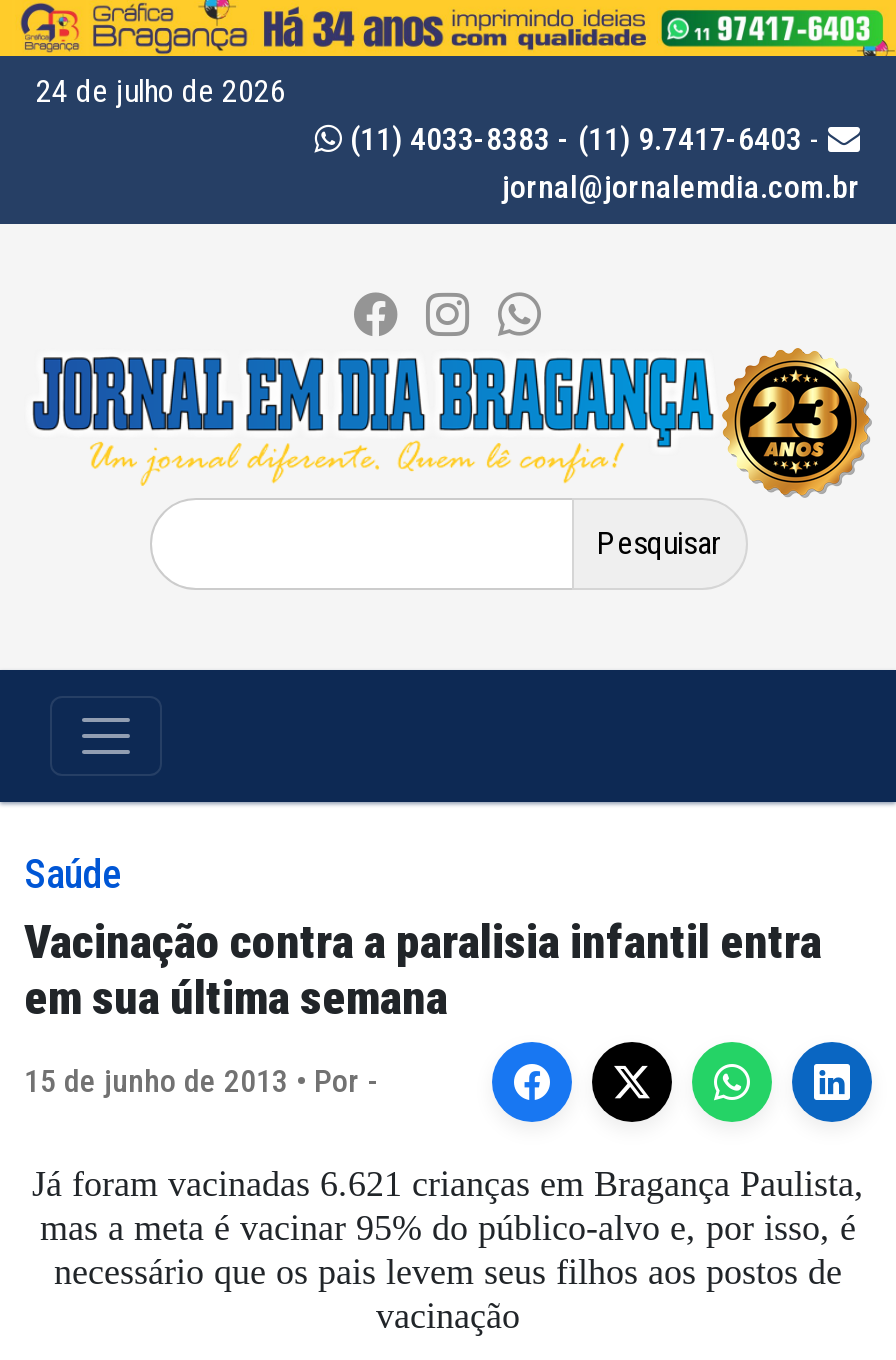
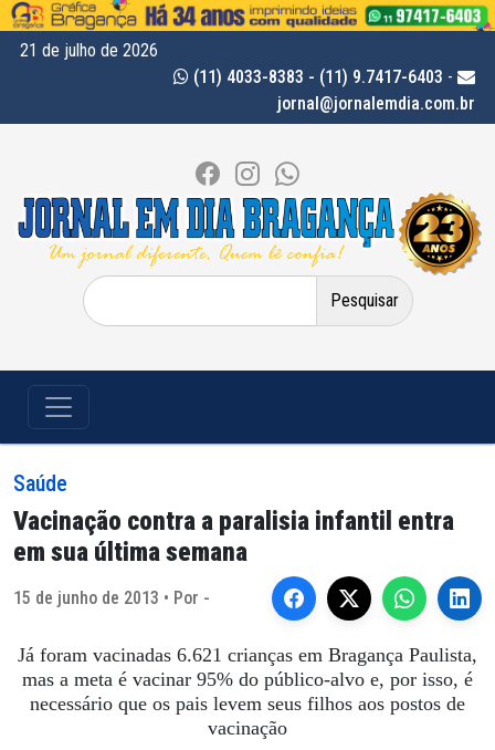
[36,72,286,110] 24 de julho de 2026 -> [20,40,158,61] 21 de julho de 2026

